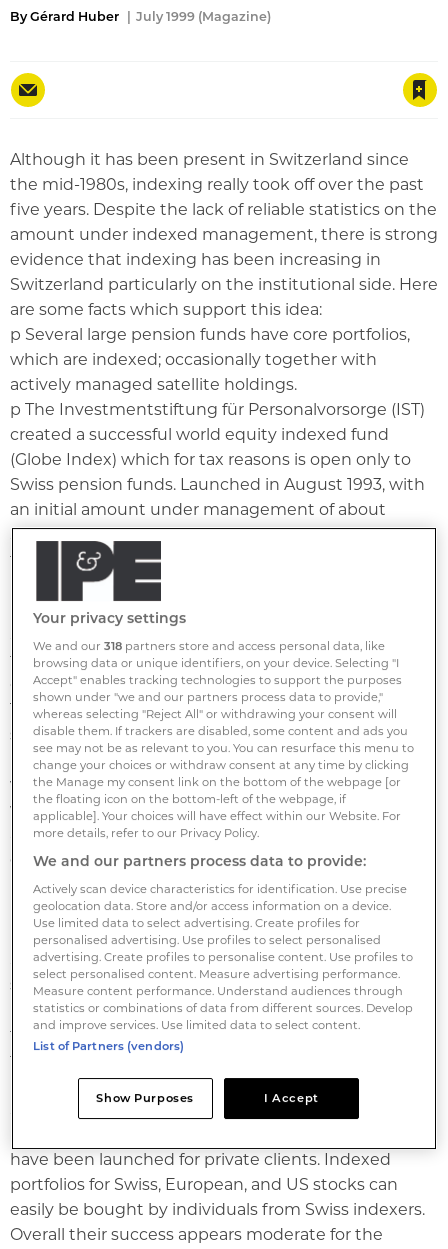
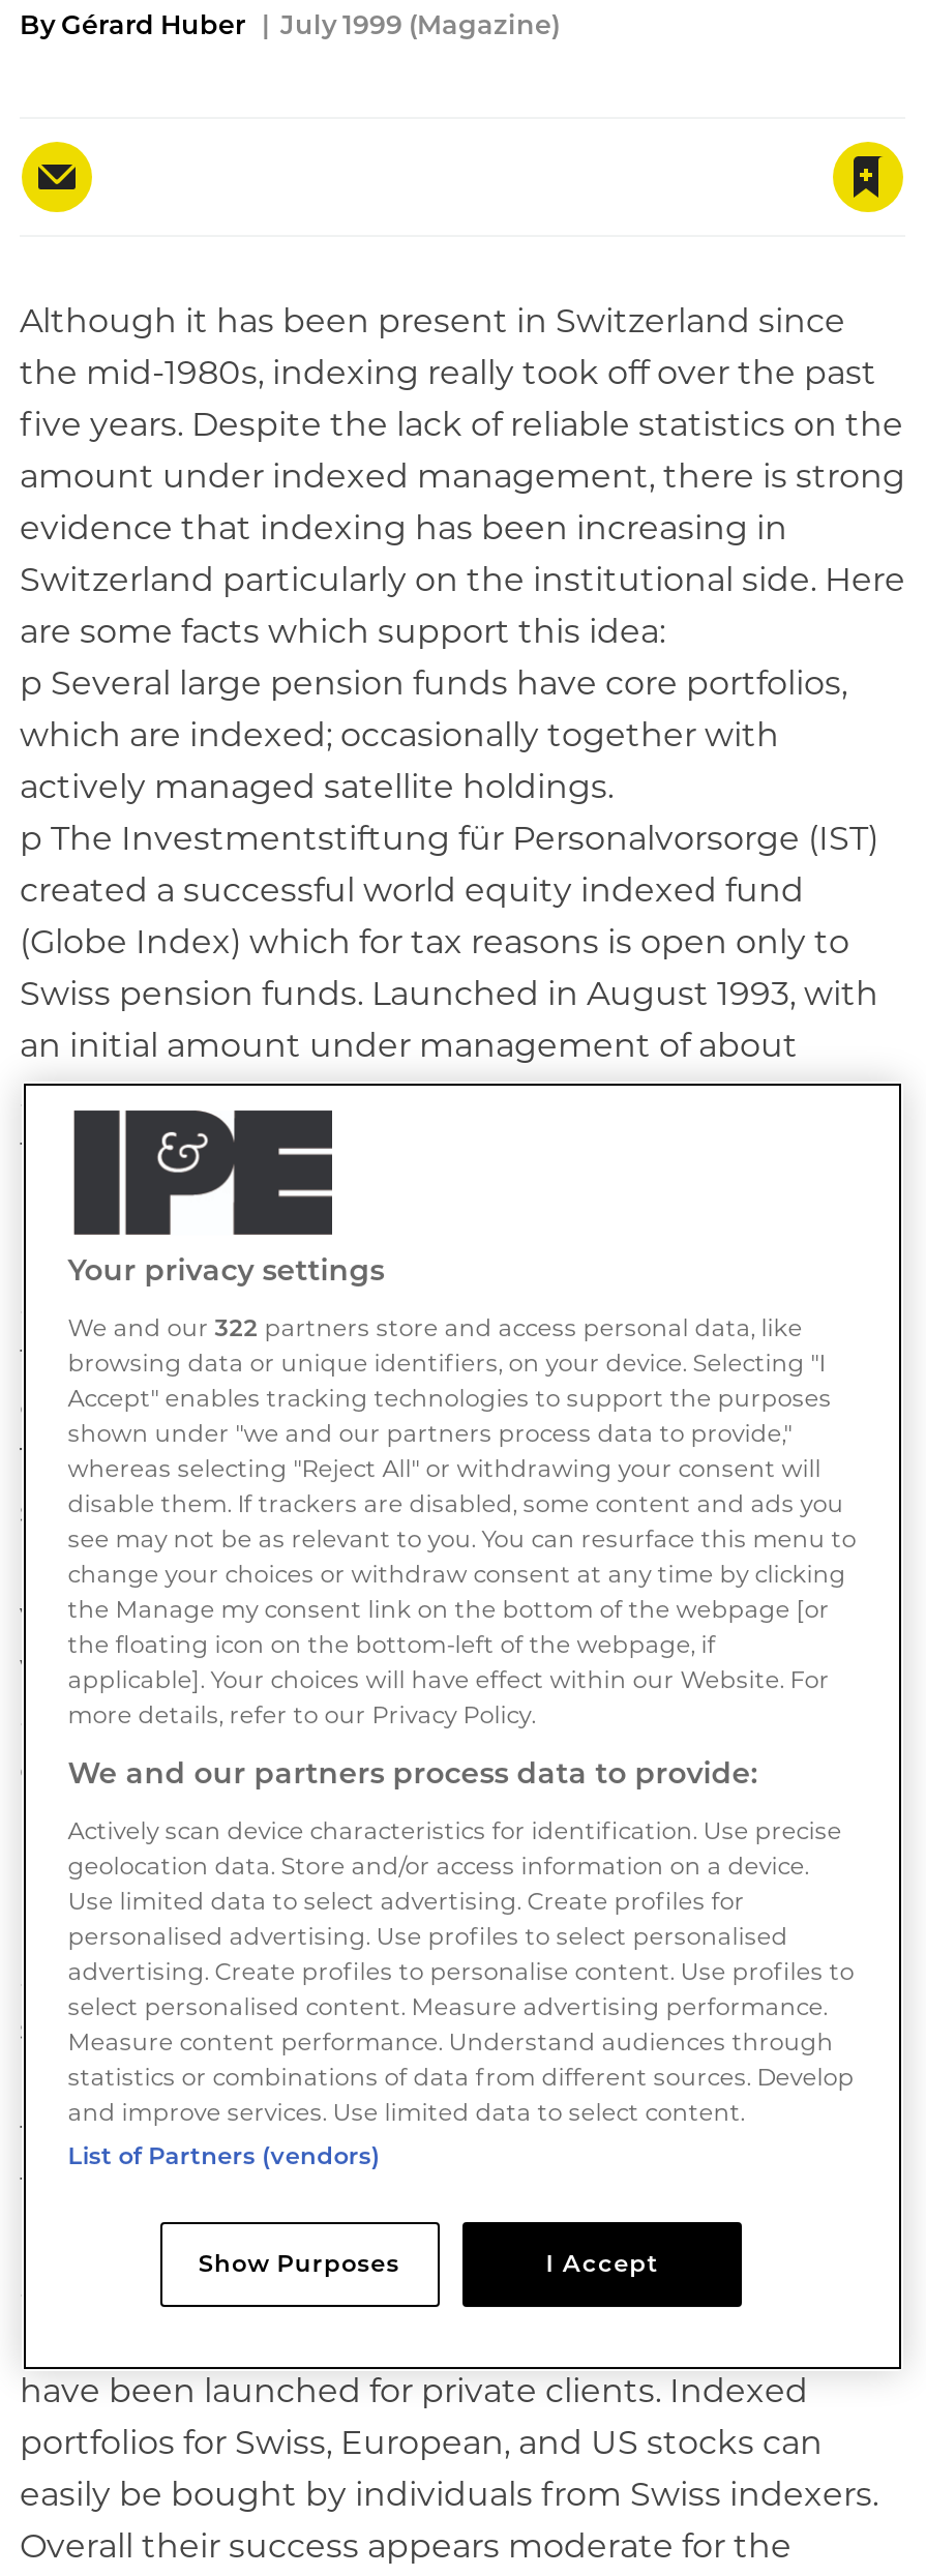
[33,639,385,653] We and our 318 partners store and access personal data, like -> [68,1314,802,1343] We and our 322 partners store and access personal data, like

